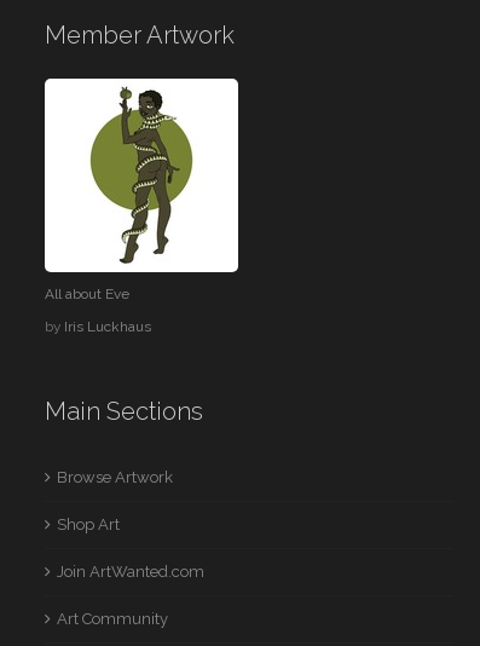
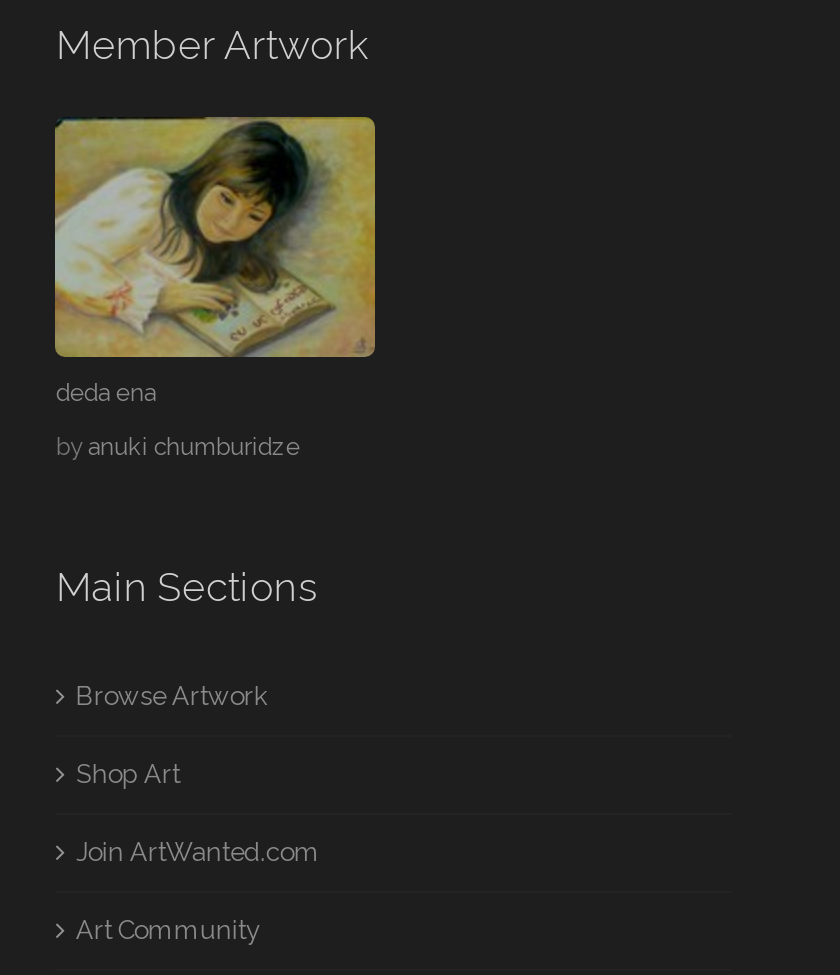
[44,77,239,302] [image] | All about Eve -> [53,115,377,406] [image] | deda ena
[45,318,152,334] by Iris Luckhaus -> [56,432,300,460] by anuki chumburidze

